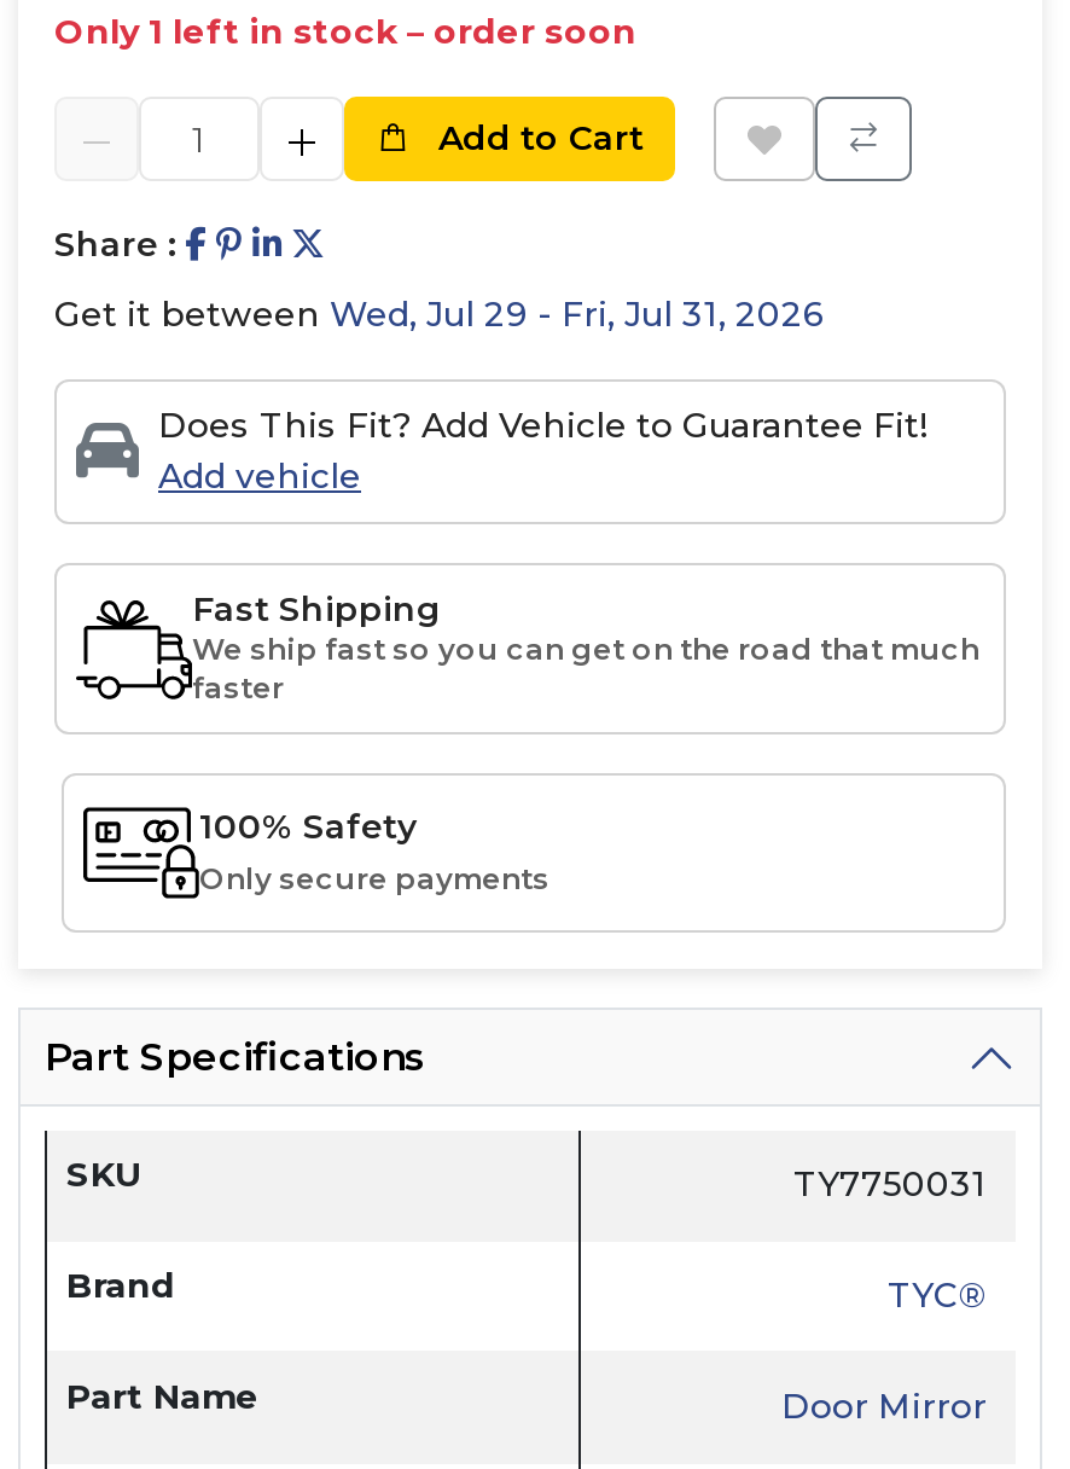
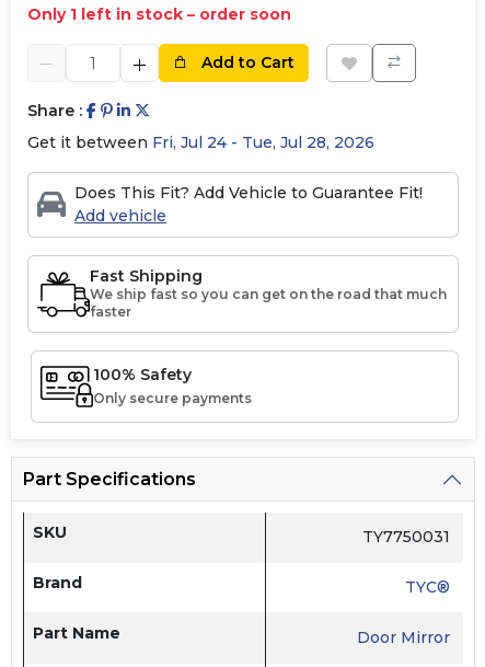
[54,292,825,336] Get it between Wed, Jul 29 - Fri, Jul 31, 2026 -> [27,133,374,152] Get it between Fri, Jul 24 - Tue, Jul 28, 2026

